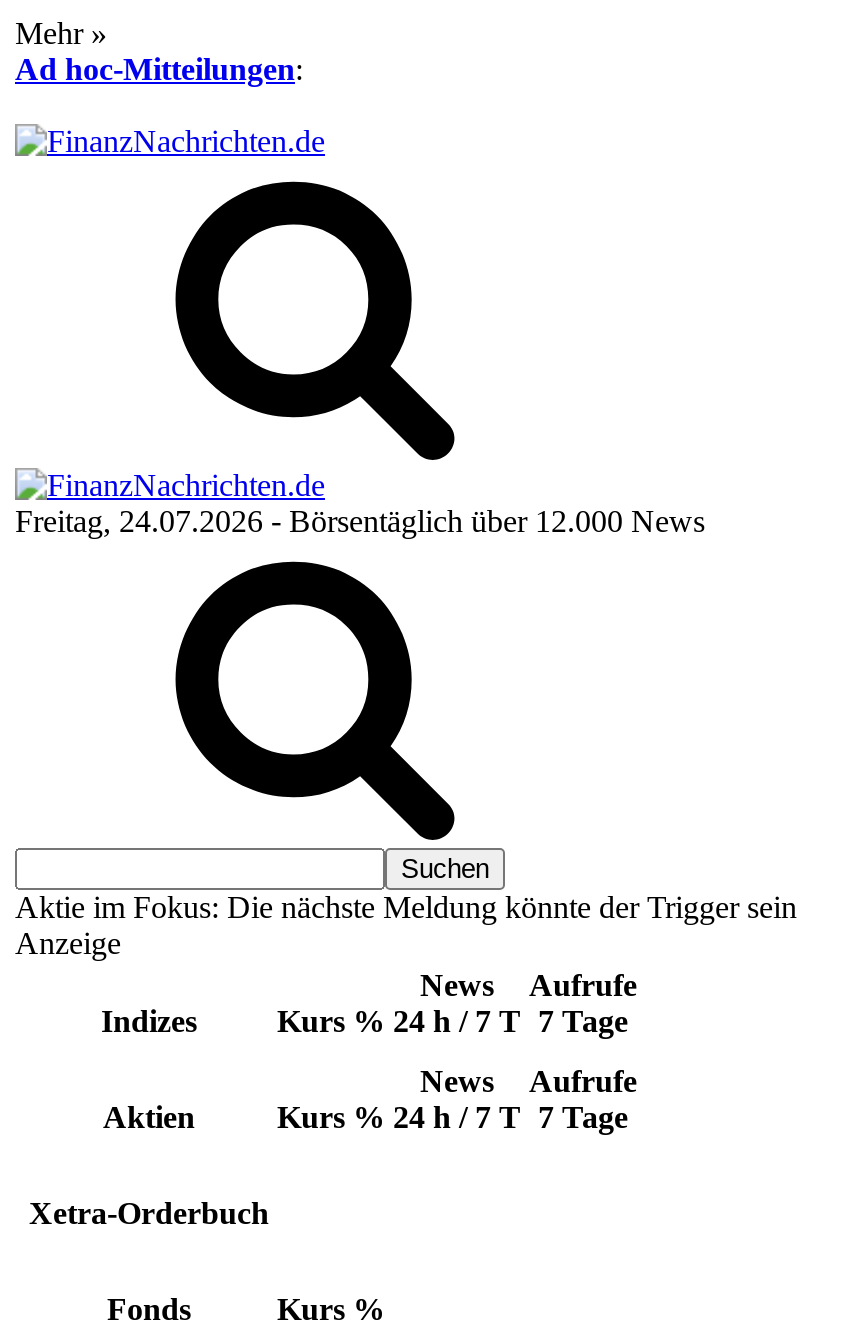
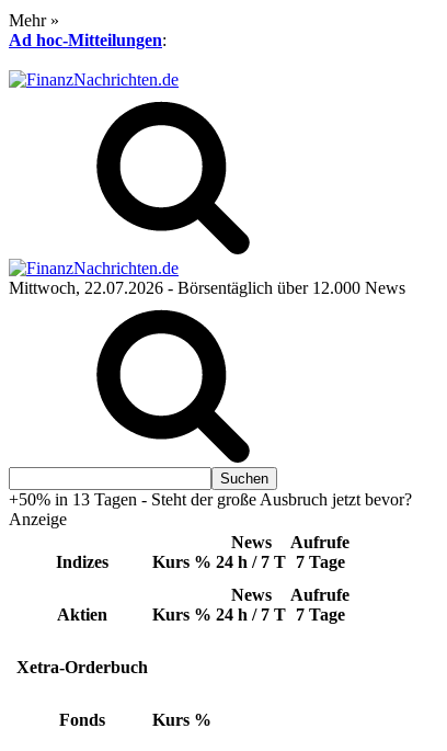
[15,504,705,538] Freitag, 24.07.2026 - Börsentäglich über 12.000 News -> [9,278,405,297] Mittwoch, 22.07.2026 - Börsentäglich über 12.000 News
[15,890,797,924] Aktie im Fokus: Die nächste Meldung könnte der Trigger sein -> [9,490,412,509] +50% in 13 Tagen - Steht der große Ausbruch jetzt bevor?

